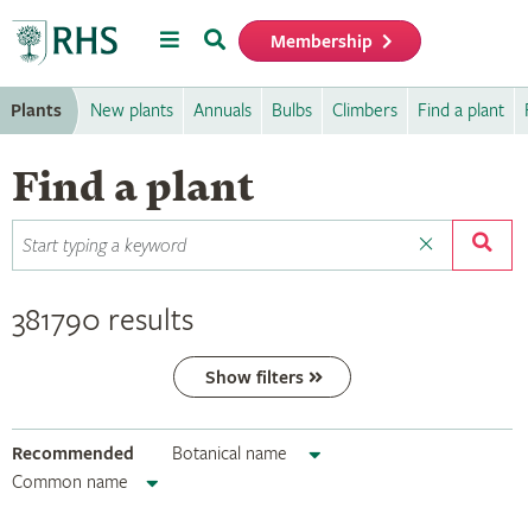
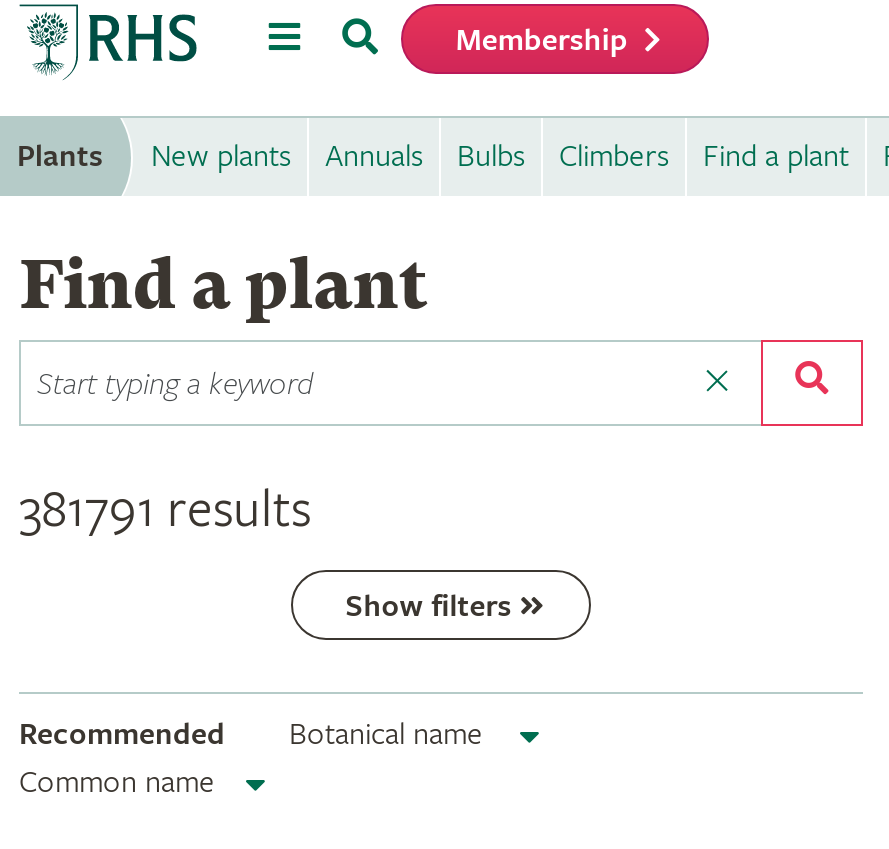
[12,302,193,339] 381790 results -> [19,479,311,541] 381791 results

